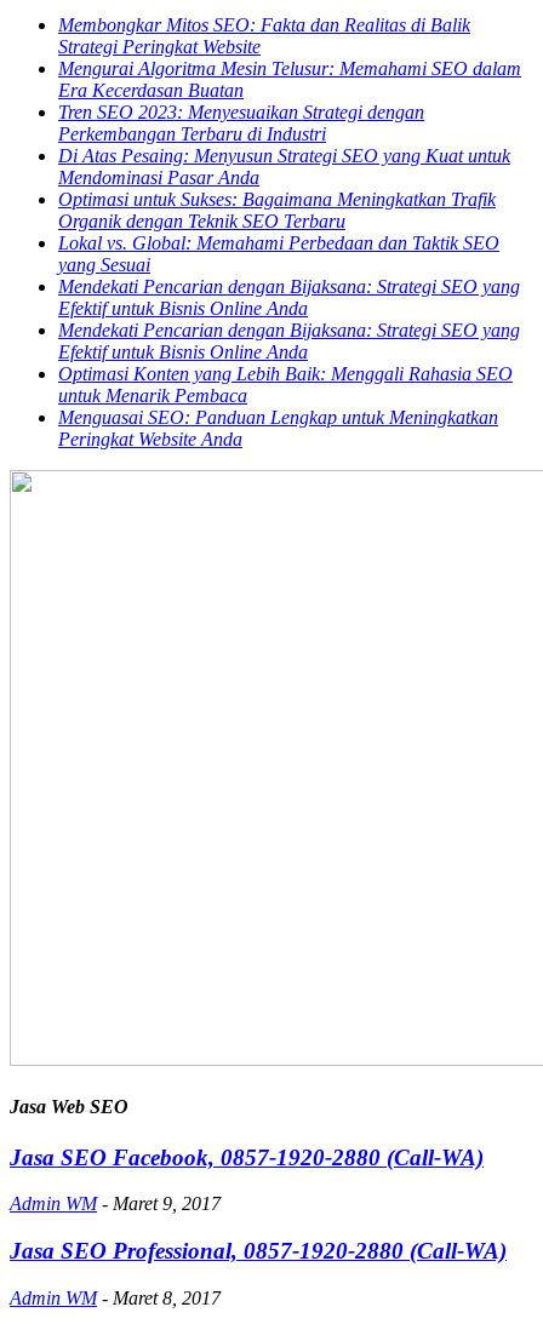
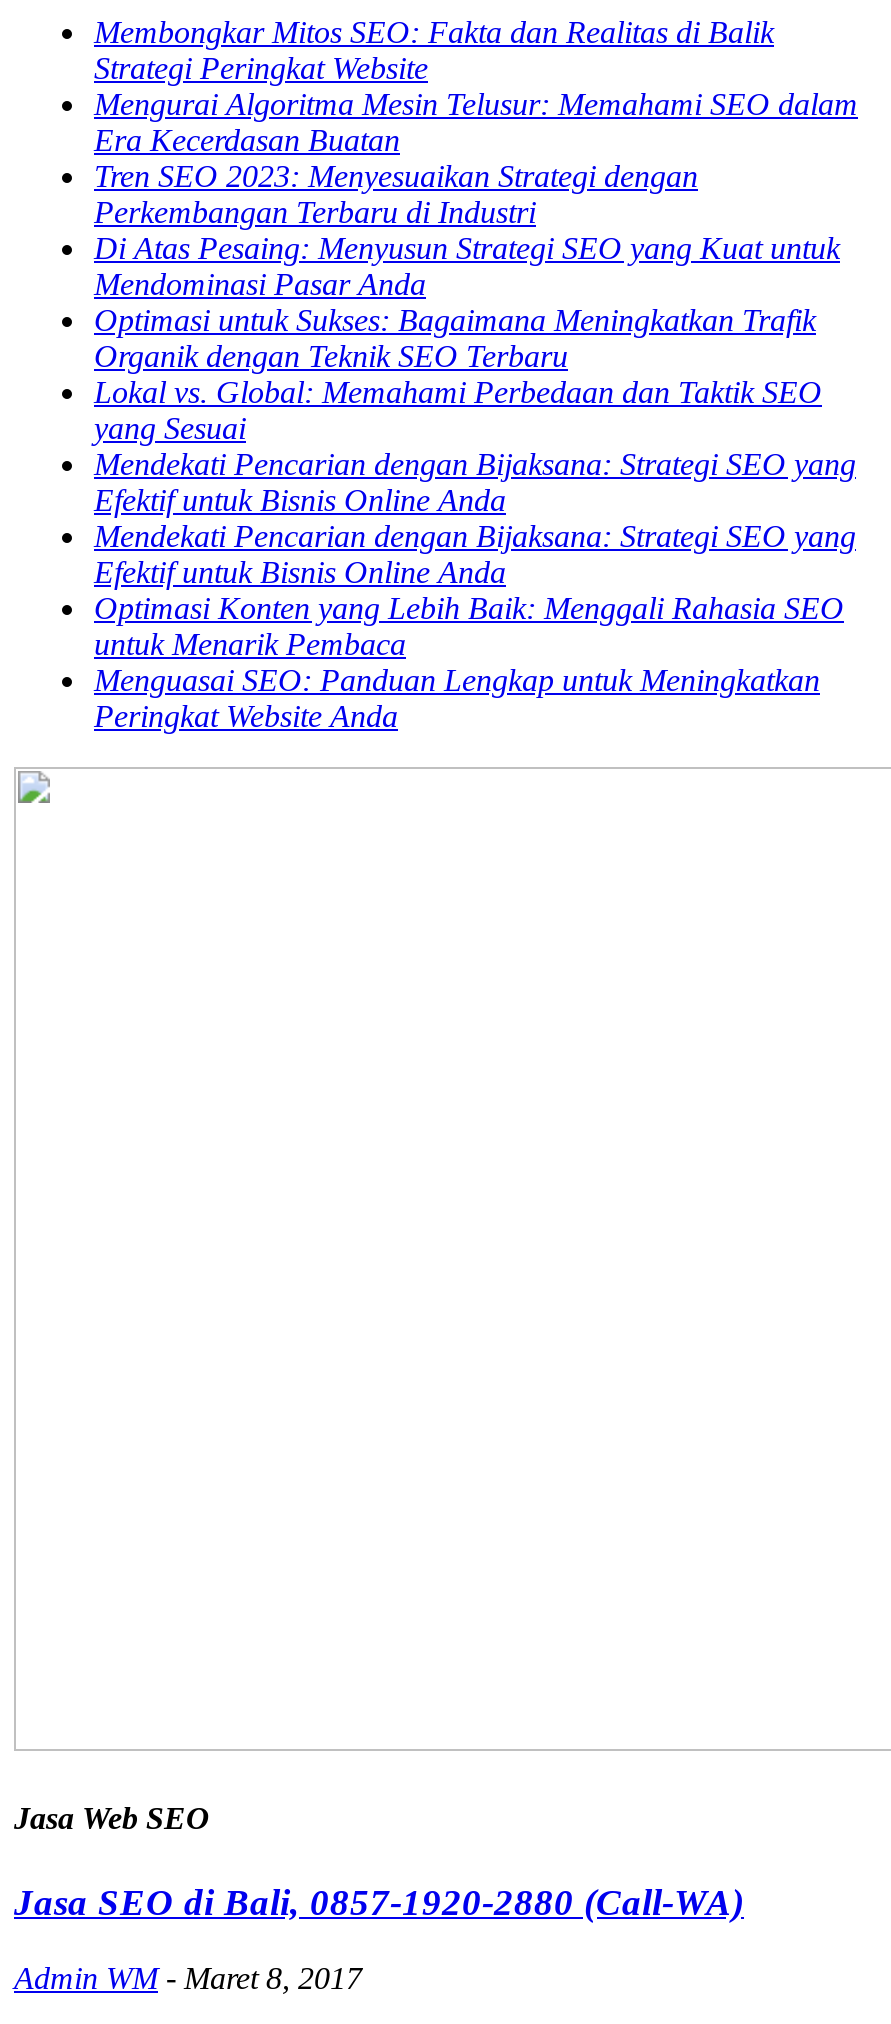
[10,1144,507,1264] Jasa SEO Facebook, 0857-1920-2880 (Call-WA) | Admin WM - Maret 9, 2017 | Jasa SEO Professional, 0857-1920-2880 (Call-WA) -> [14,1880,744,1922] Jasa SEO di Bali, 0857-1920-2880 (Call-WA)

